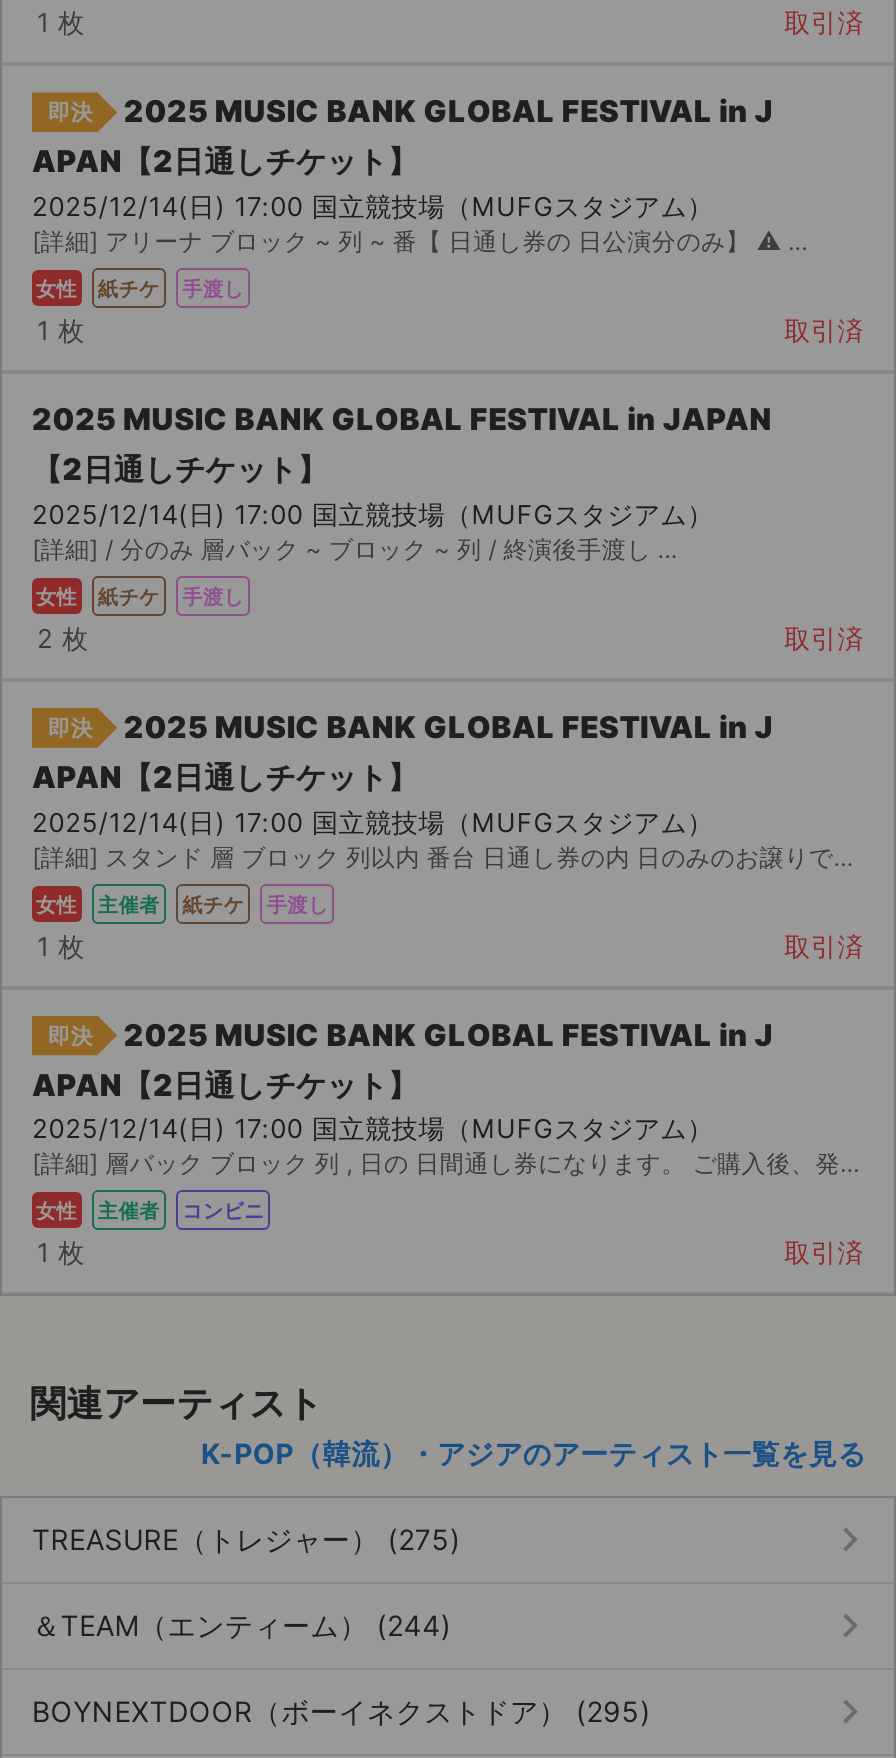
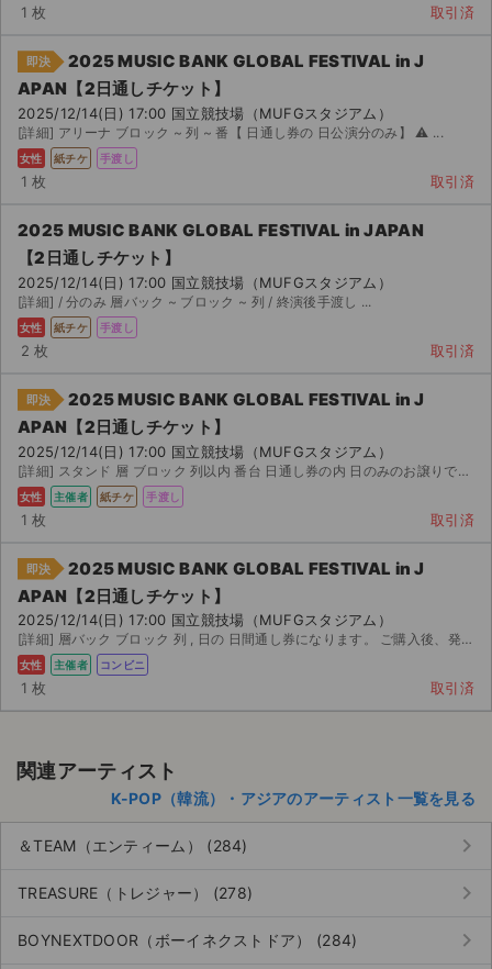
[32,1523,461,1557] TREASURE（トレジャー） (275) -> [18,837,248,855] ＆TEAM（エンティーム） (284)
[32,1609,451,1643] ＆TEAM（エンティーム） (244) -> [18,884,253,902] TREASURE（トレジャー） (278)
[32,1695,651,1729] BOYNEXTDOOR（ボーイネクストドア） (295) -> [18,931,357,950] BOYNEXTDOOR（ボーイネクストドア） (284)

